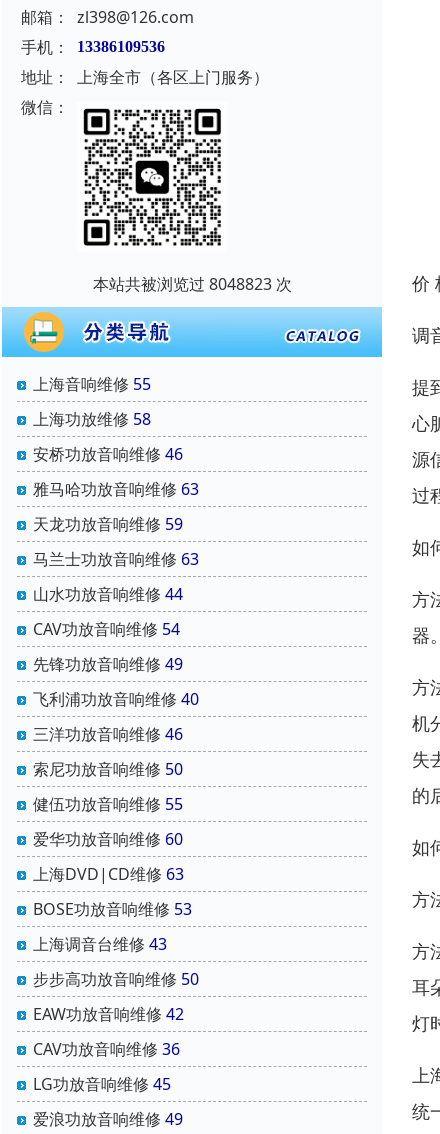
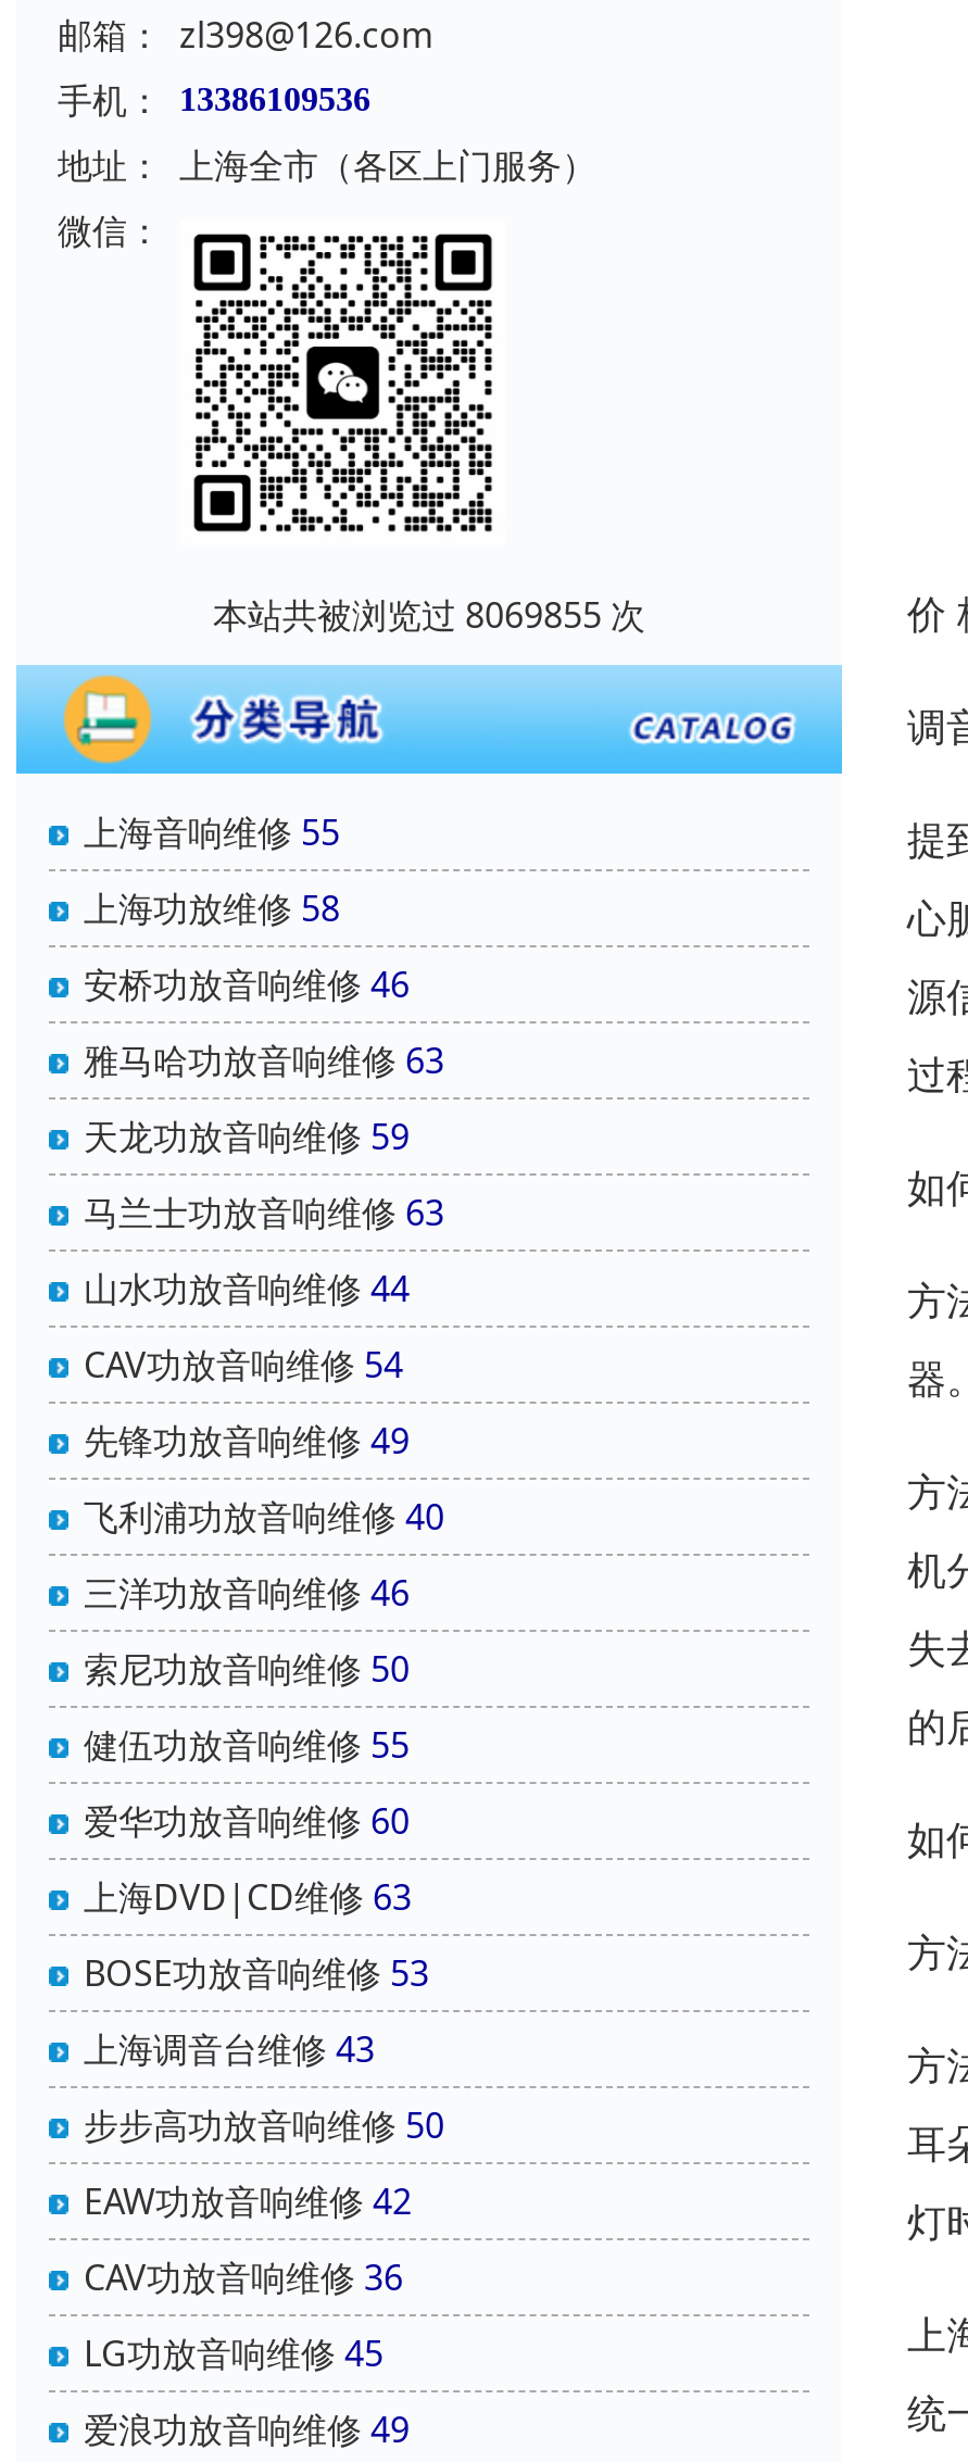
[92,273,291,295] 本站共被浏览过 8048823 次 -> [213,591,645,639] 本站共被浏览过 8069855 次

